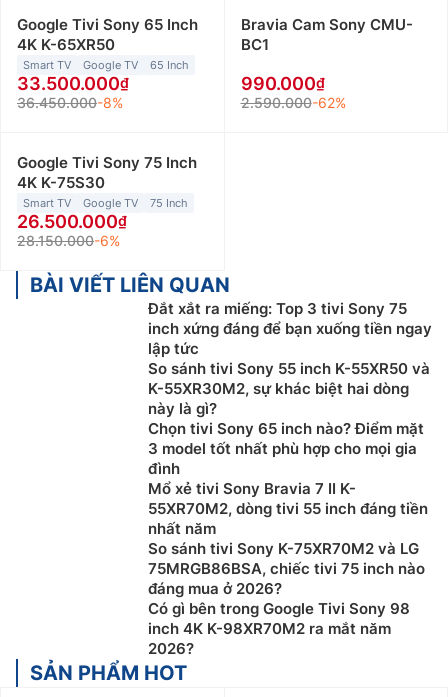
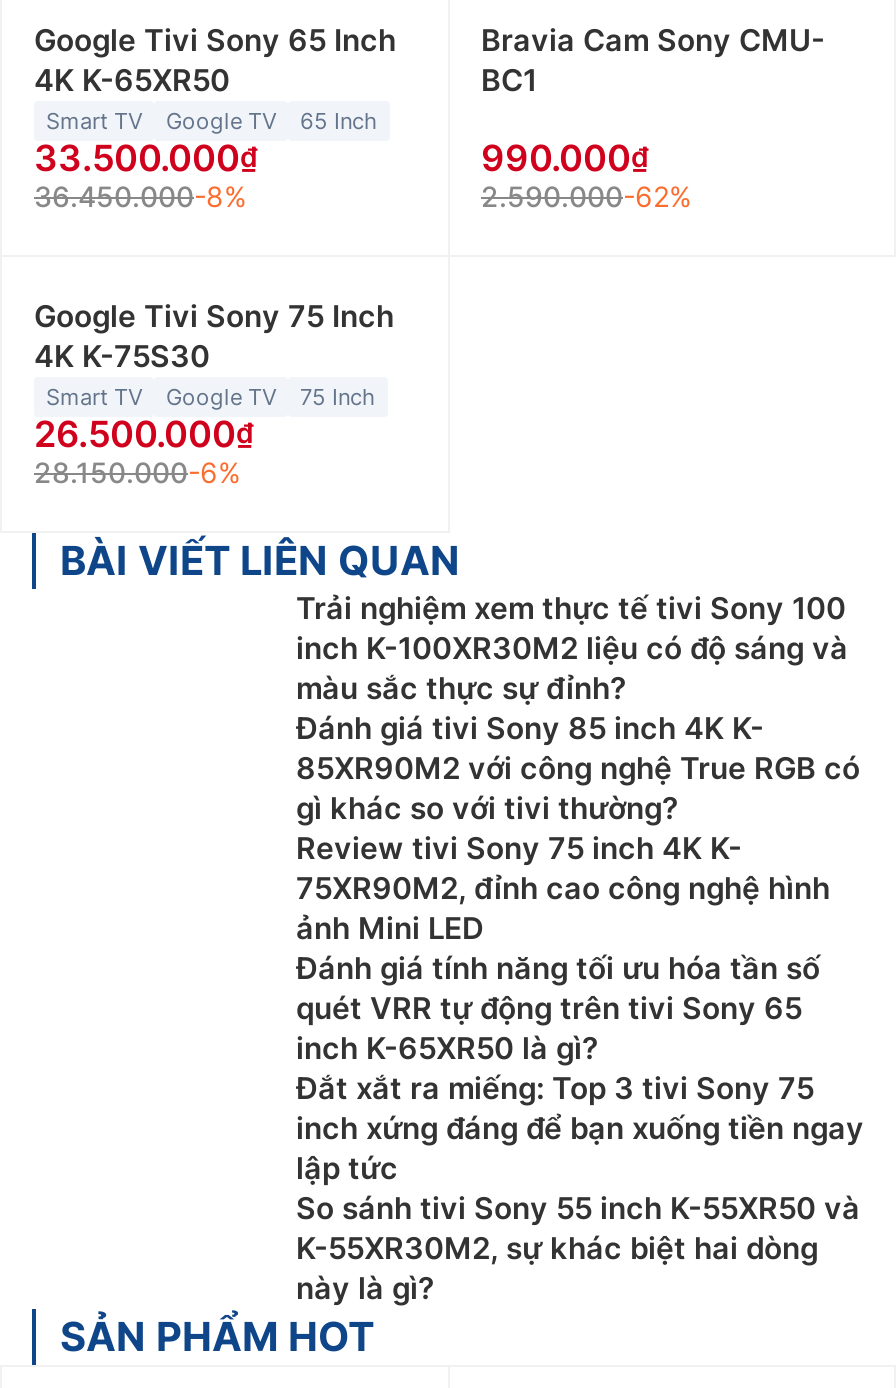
none -> [296,589,860,1067] Trải nghiệm xem thực tế tivi Sony 100 | inch K-100XR30M2 liệu có độ sáng và | màu sắc thực sự đỉnh? | Đánh giá tivi Sony 85 inch 4K K- | 85XR90M2 với công nghệ True RGB có | gì khác so với tivi thường? | Review tivi Sony 75 inch 4K K- | 75XR90M2, đỉnh cao công nghệ hình | ảnh Mini LED | Đánh giá tính năng tối ưu hóa tần số | quét VRR tự động trên tivi Sony 65 | inch K-65XR50 là gì?
moved [148,299,432,418] -> [296,1069,864,1307]: Đắt xắt ra miếng: Top 3 tivi Sony 75 | inch xứng đáng để bạn xuống tiền ngay | lập tức | So sánh tivi Sony 55 inch K-55XR50 và | K-55XR30M2, sự khác biệt hai dòng | này là gì?
[148,419,428,658] Chọn tivi Sony 65 inch nào? Điểm mặt | 3 model tốt nhất phù hợp cho mọi gia | đình | Mổ xẻ tivi Sony Bravia 7 II K- | 55XR70M2, dòng tivi 55 inch đáng tiền | nhất năm | So sánh tivi Sony K-75XR70M2 và LG | 75MRGB86BSA, chiếc tivi 75 inch nào | đáng mua ở 2026? | Có gì bên trong Google Tivi Sony 98 | inch 4K K-98XR70M2 ra mắt năm | 2026? -> none

